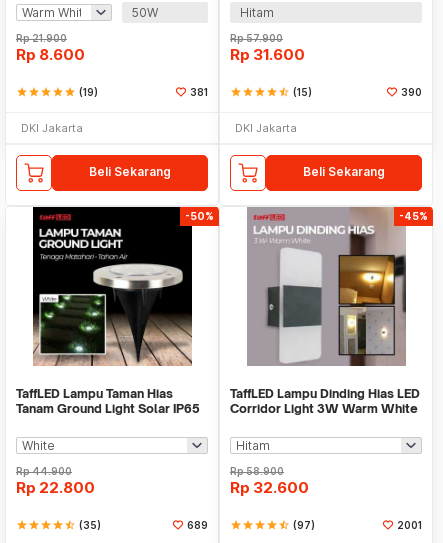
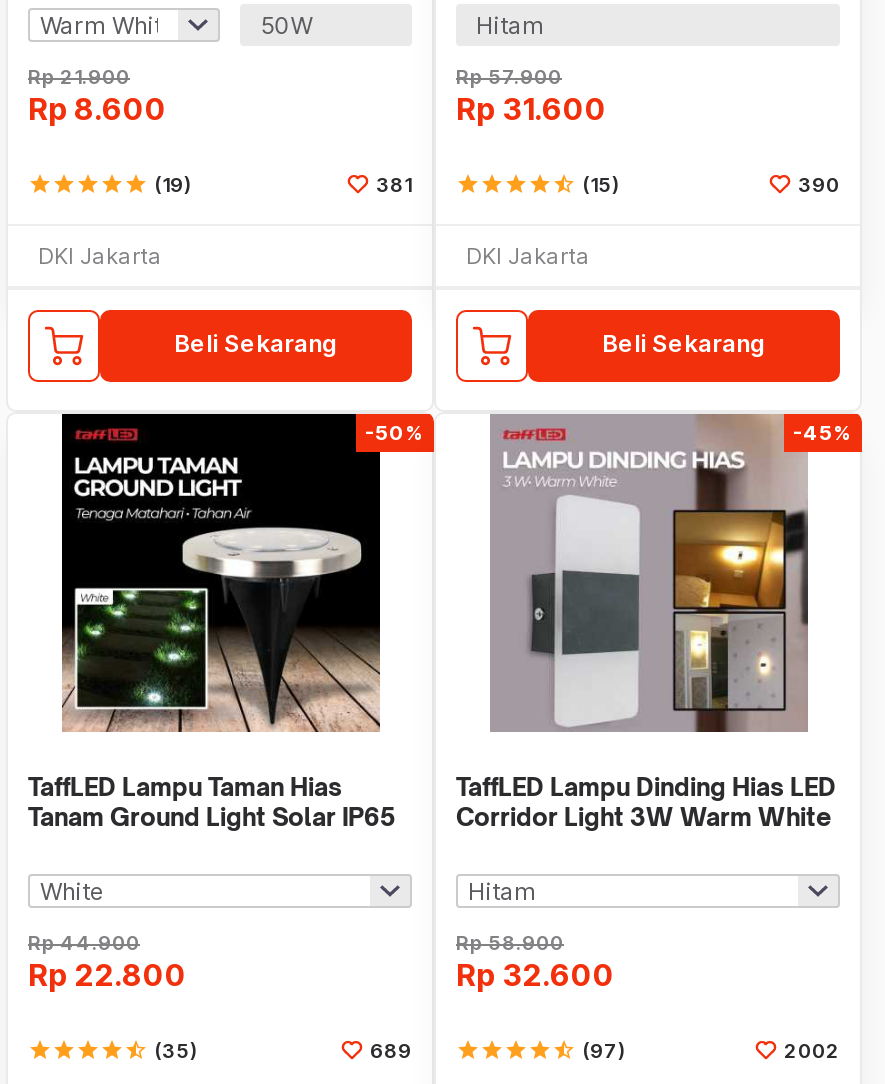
[397,519,422,531] 2001 -> [784,1039,840,1063] 2002

